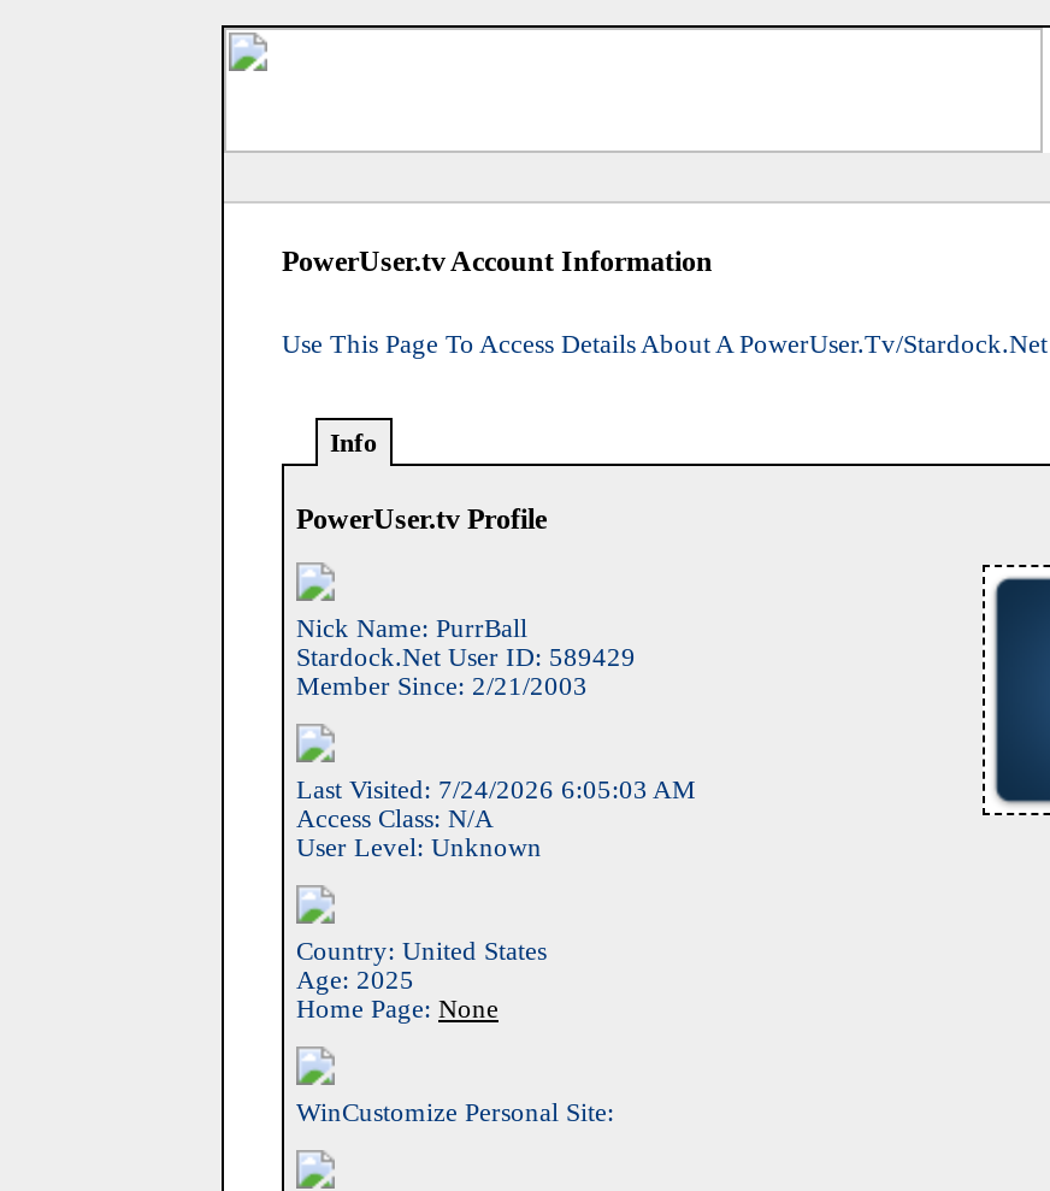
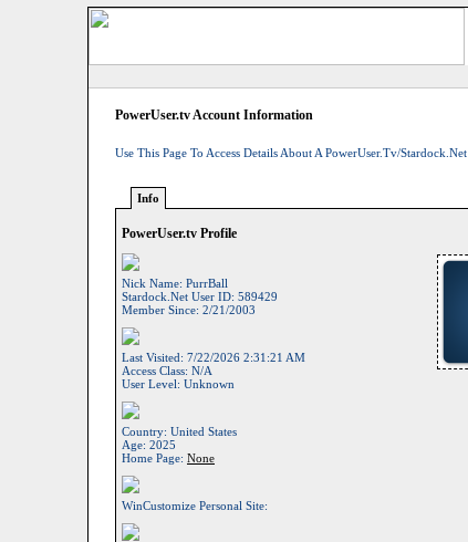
[296,774,696,803] Last Visited: 7/24/2026 6:05:03 AM -> [122,351,305,364] Last Visited: 7/22/2026 2:31:21 AM

